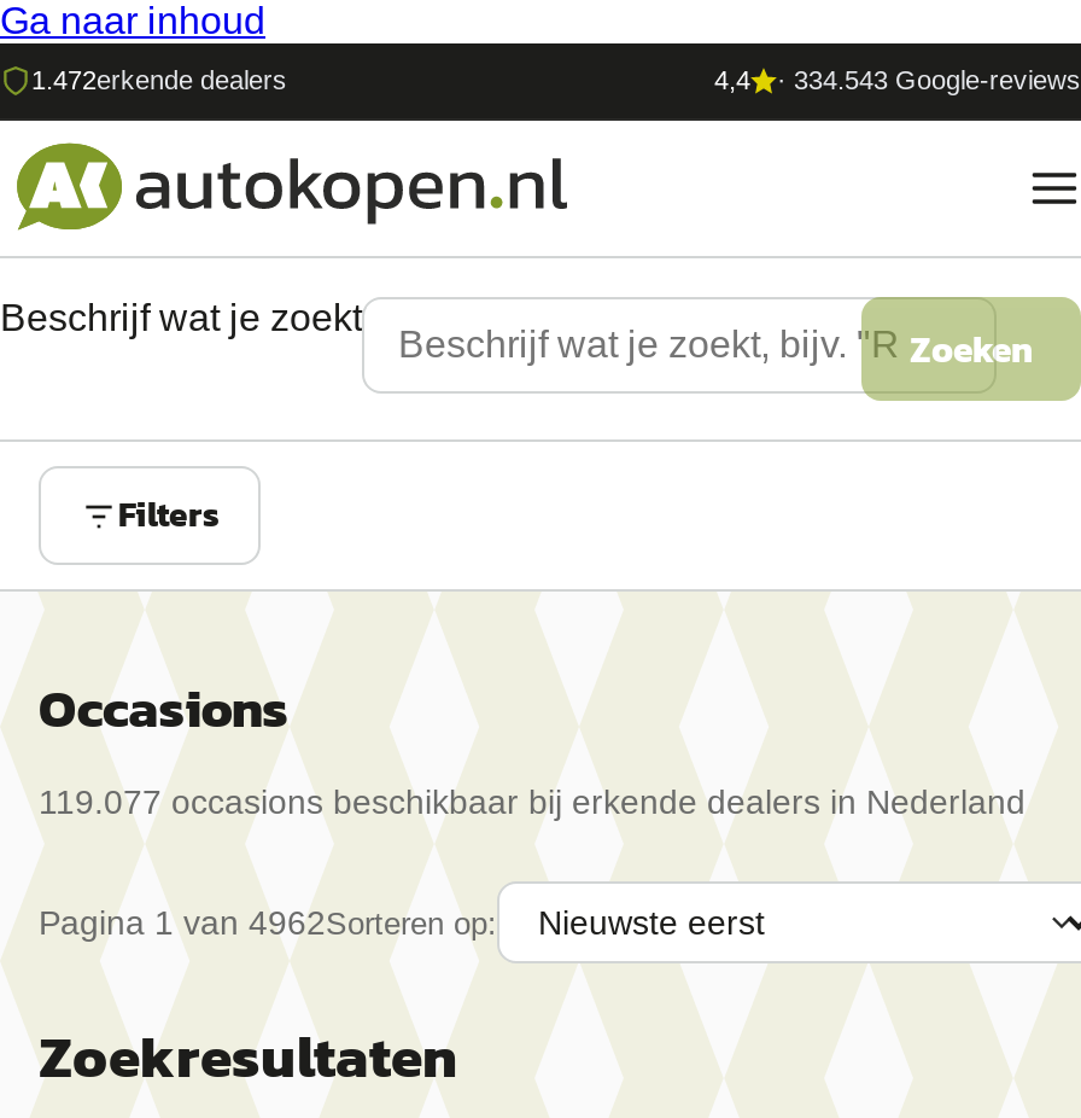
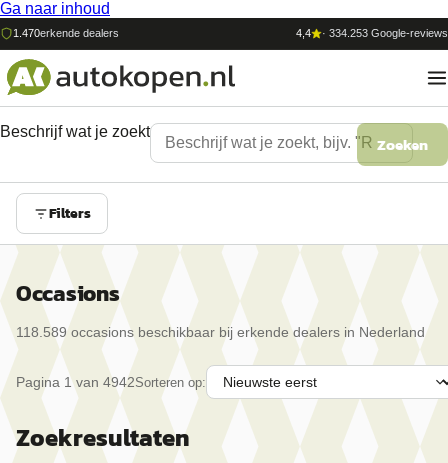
[31,65,287,94] 1.472erkende dealers -> [13,27,119,39] 1.470erkende dealers
[777,65,1081,94] · 334.543 Google-reviews -> [322,27,448,39] · 334.253 Google-reviews
[39,782,1026,821] 119.077 occasions beschikbaar bij erkende dealers in Nederland -> [16,324,425,340] 118.589 occasions beschikbaar bij erkende dealers in Nederland
[39,903,497,942] Pagina 1 van 4962Sorteren op: -> [16,374,206,390] Pagina 1 van 4942Sorteren op:

